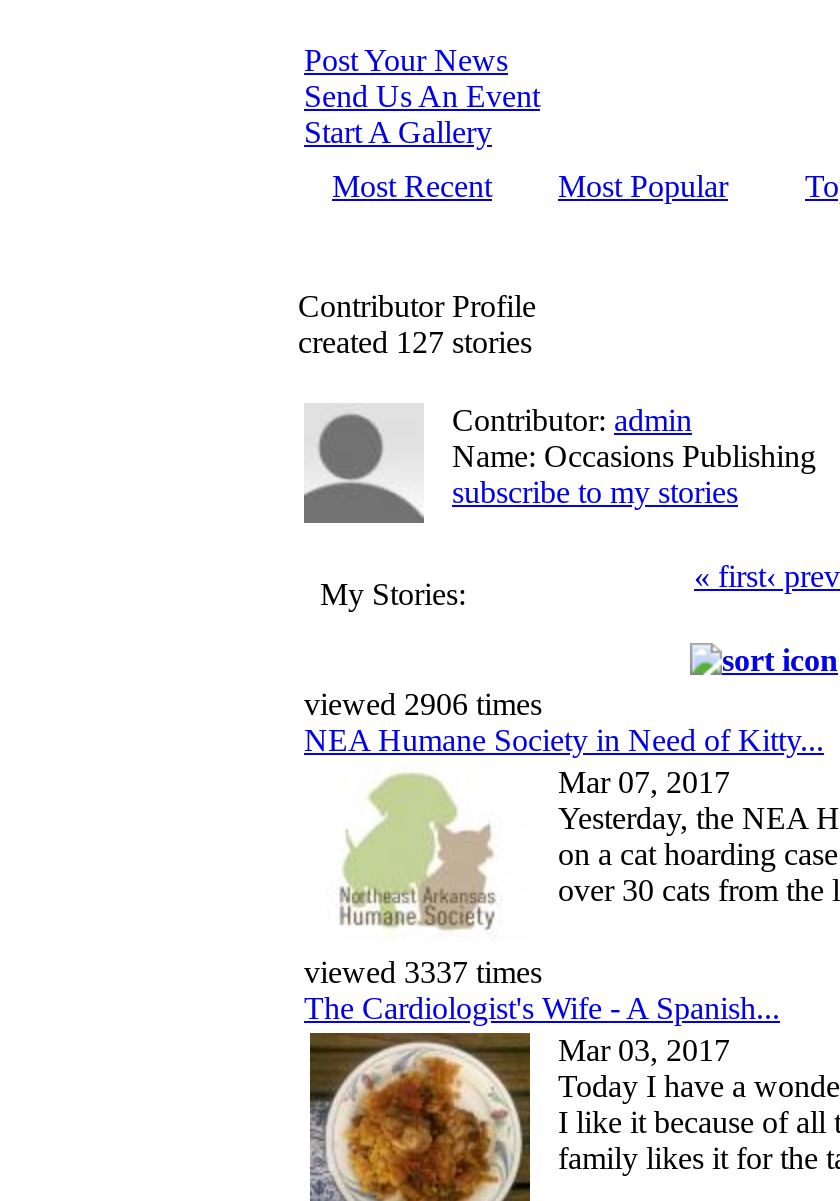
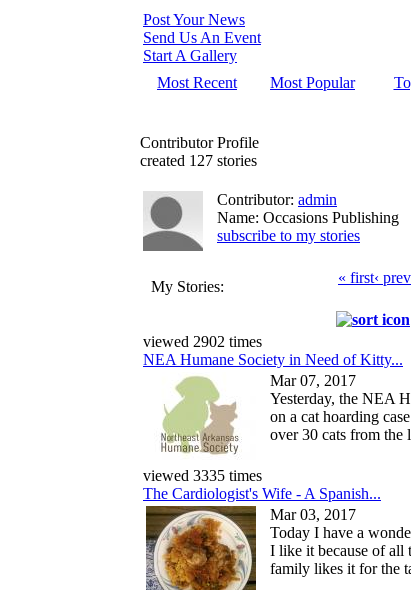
[304,687,542,721] viewed 2906 times -> [143,333,262,350] viewed 2902 times
[304,955,542,989] viewed 3337 times -> [143,467,262,484] viewed 3335 times

